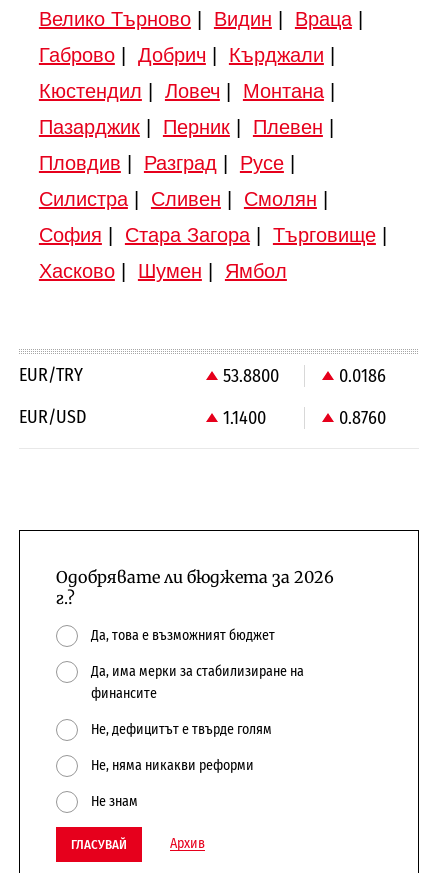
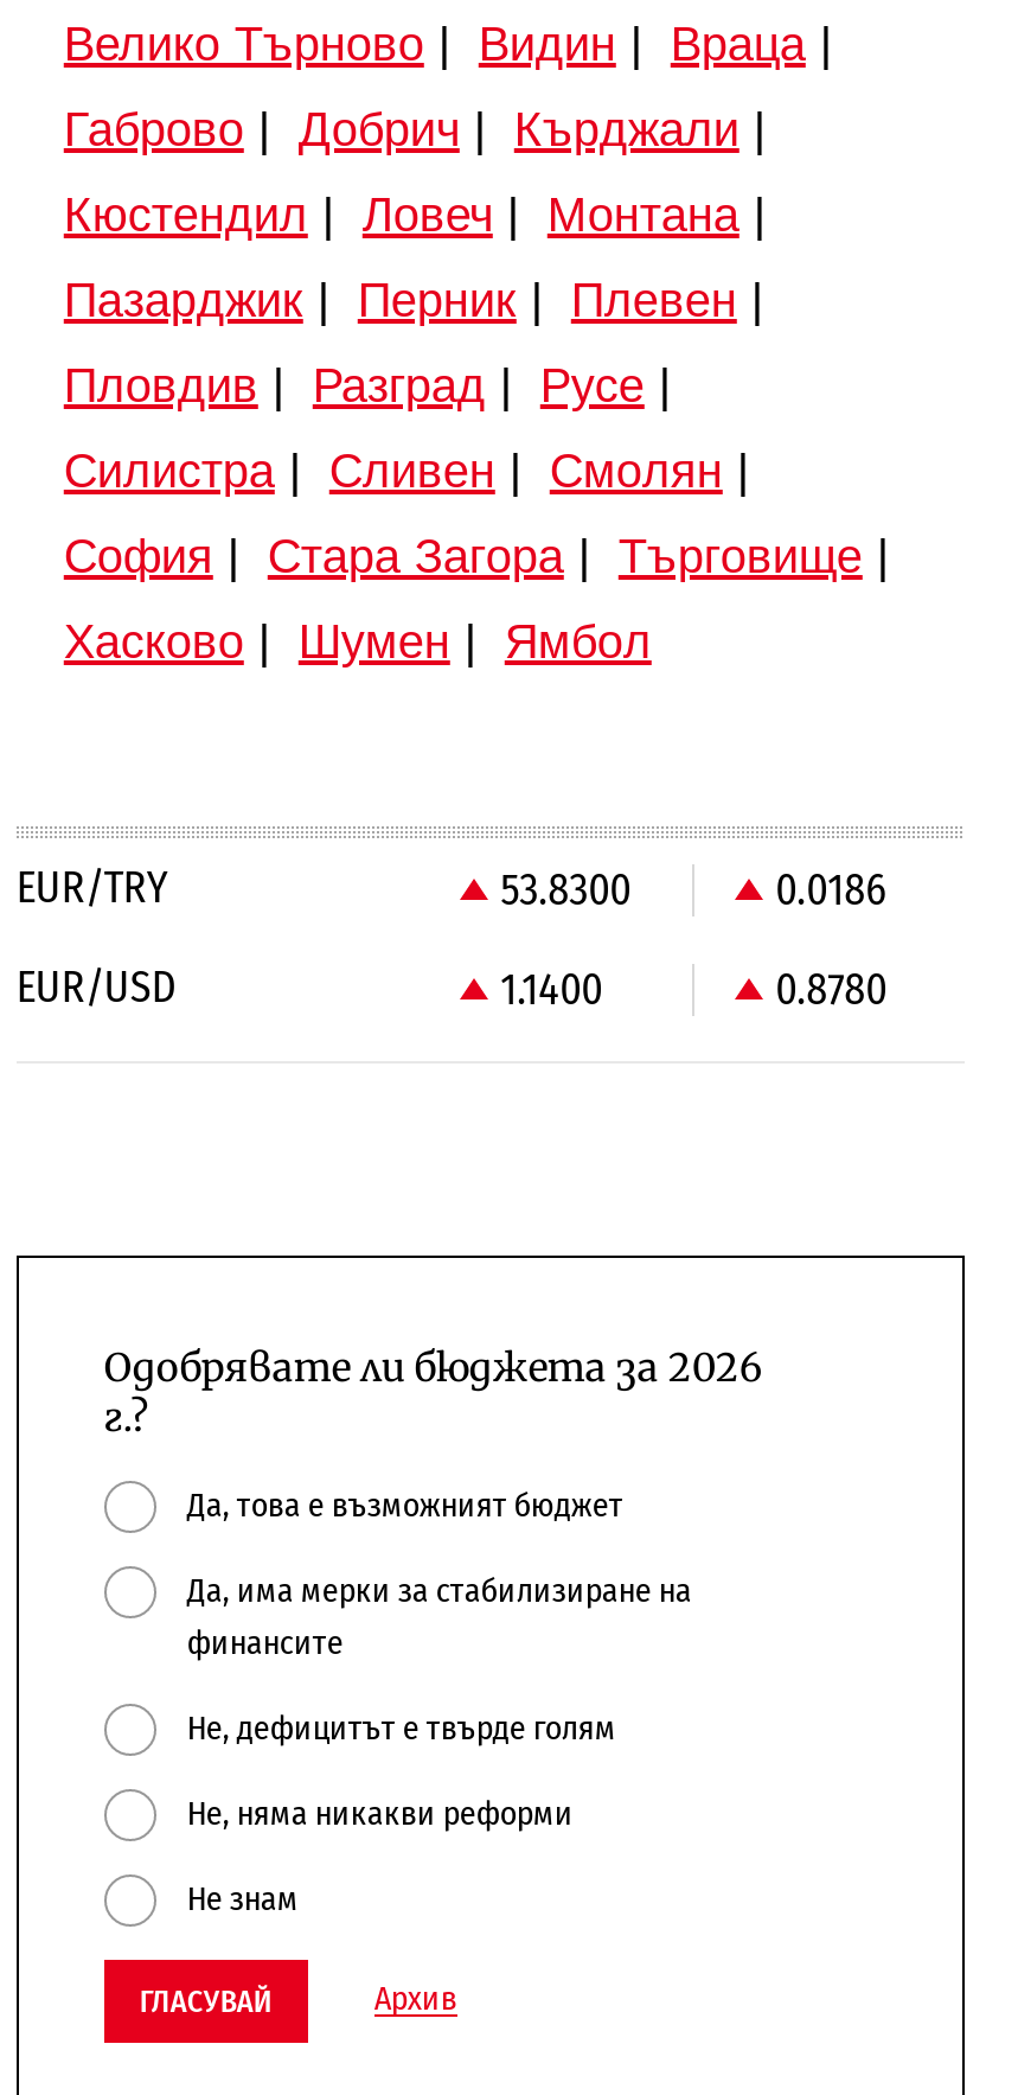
[223,365,279,387] 53.8800 -> [500,864,631,916] 53.8300
[339,407,386,429] 0.8760 -> [775,963,887,1016] 0.8780

